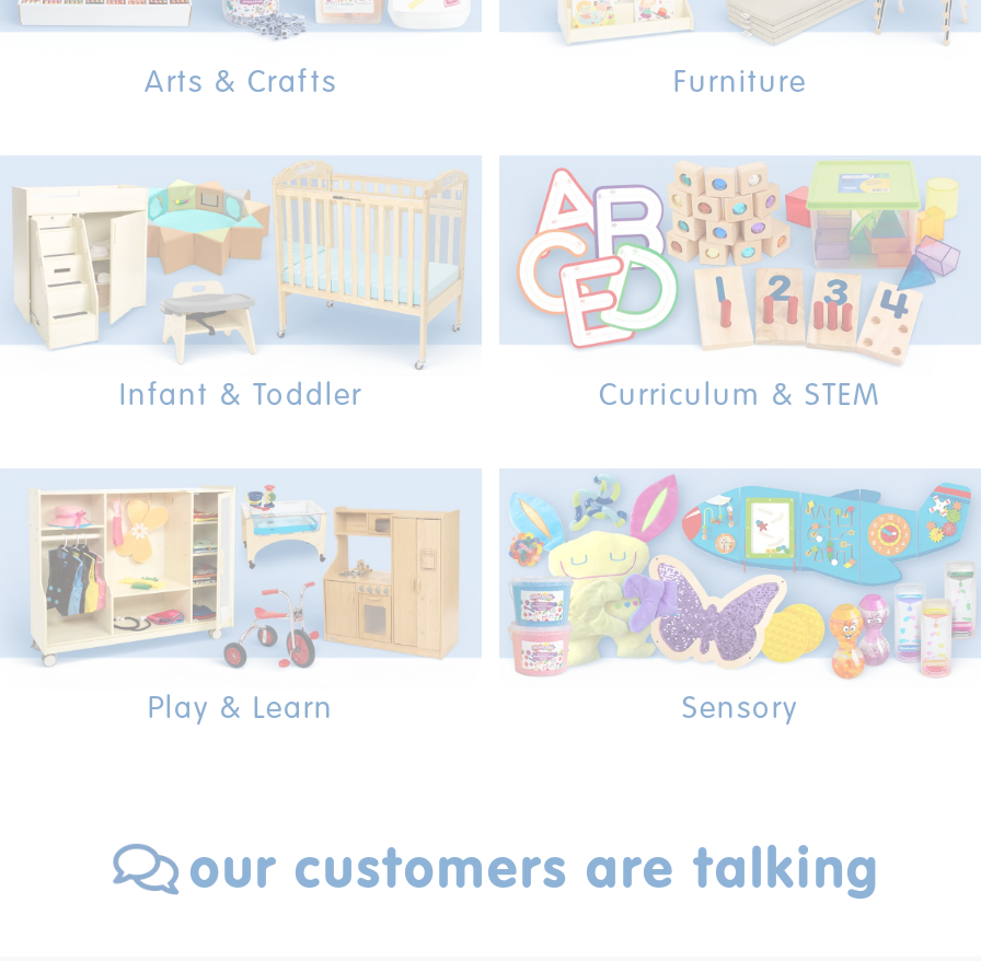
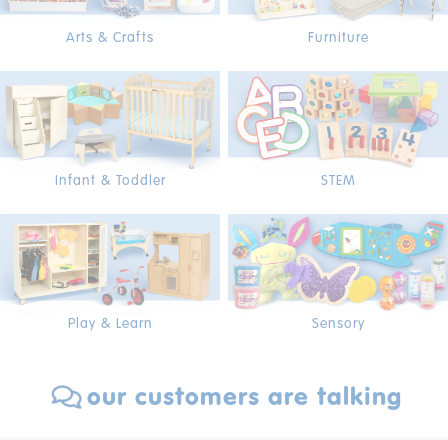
[599,377,881,414] Curriculum & STEM -> [320,172,355,189] STEM

